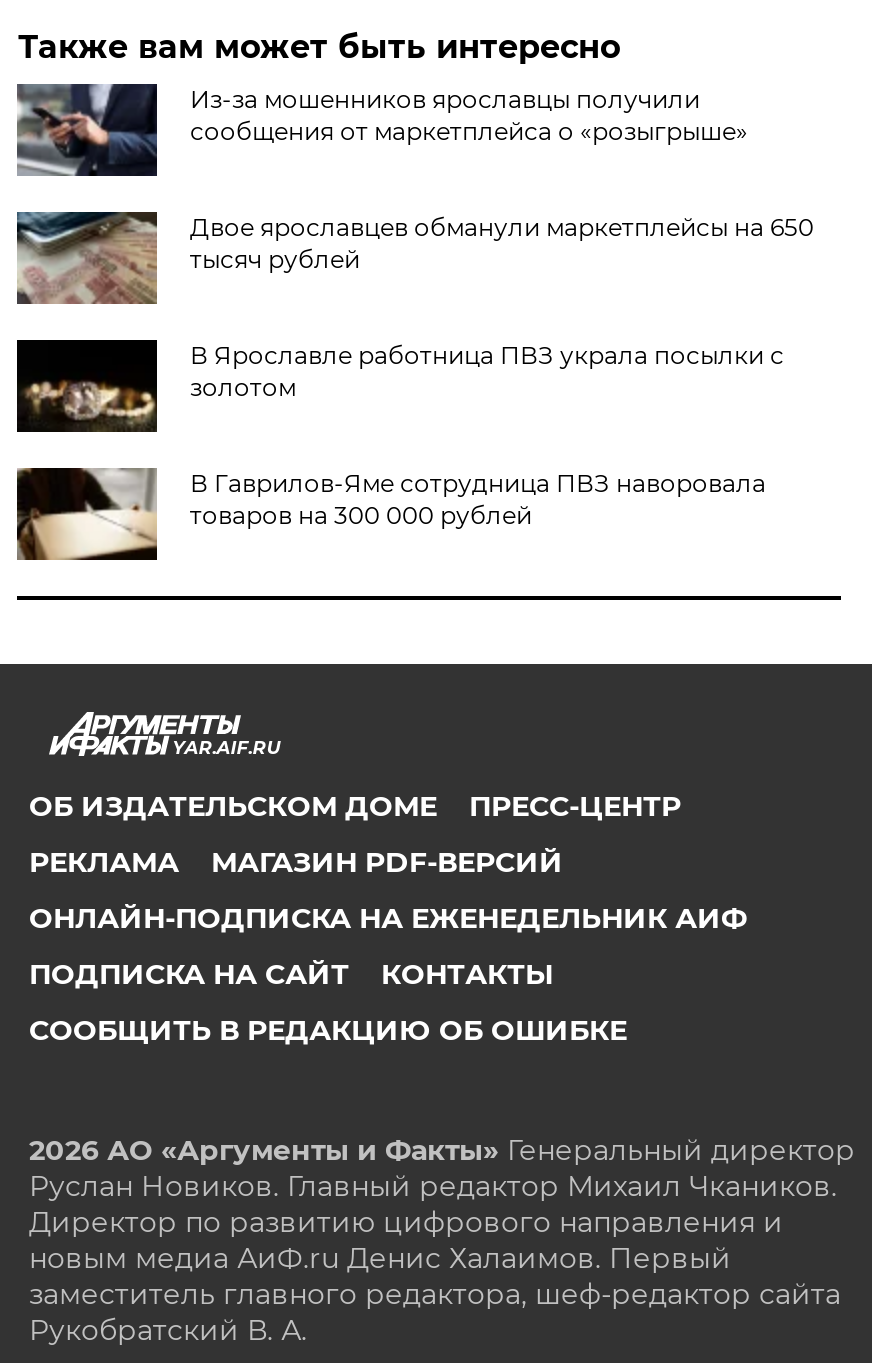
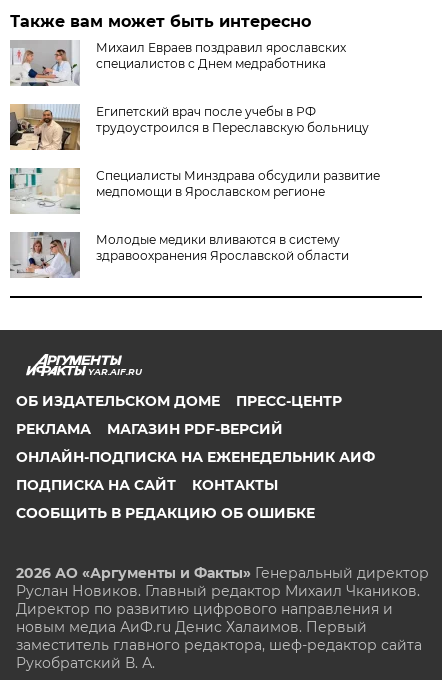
[17,82,748,178] [image] | Из-за мошенников ярославцы получили | сообщения от маркетплейса о «розыгрыше» -> [10,40,346,87] [image] | Михаил Евраев поздравил ярославских | специалистов с Днем медработника
[15,210,814,306] [image] | Двое ярославцев обманули маркетплейсы на 650 | тысяч рублей -> [9,103,369,151] [image] | Египетский врач после учебы в РФ | трудоустроился в Переславскую больницу
[15,338,784,434] [image] | В Ярославле работница ПВЗ украла посылки с | золотом -> [9,167,380,214] [image] | Специалисты Минздрава обсудили развитие | медпомощи в Ярославском регионе
[17,466,766,562] [image] | В Гаврилов‑Яме сотрудница ПВЗ наворовала | товаров на 300 000 рублей -> [10,231,349,279] [image] | Молодые медики вливаются в систему | здравоохранения Ярославской области

